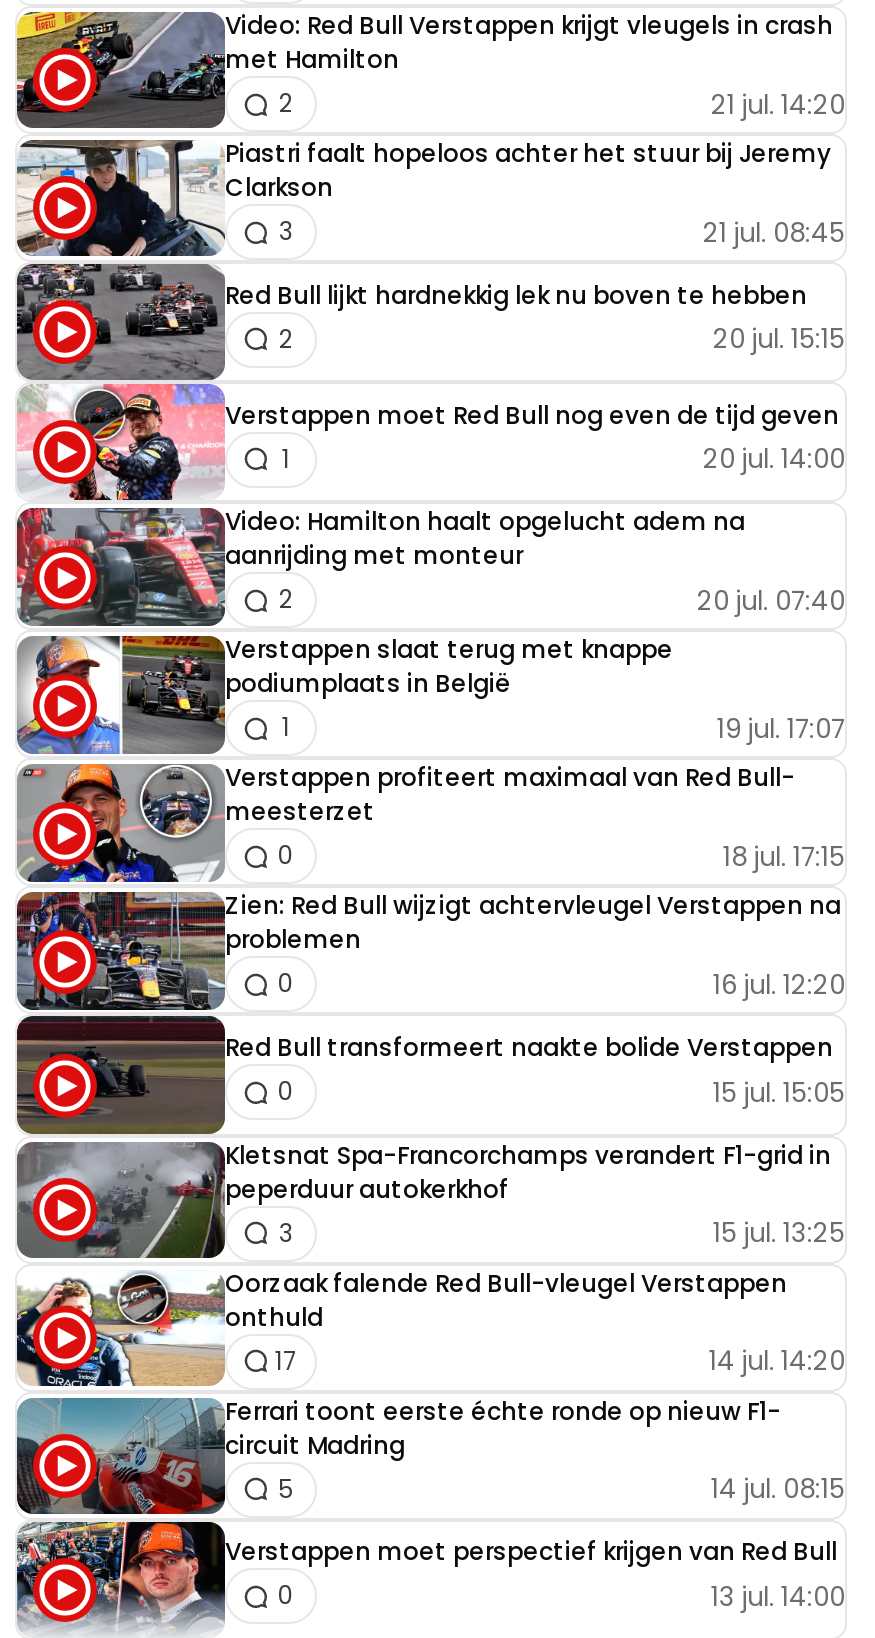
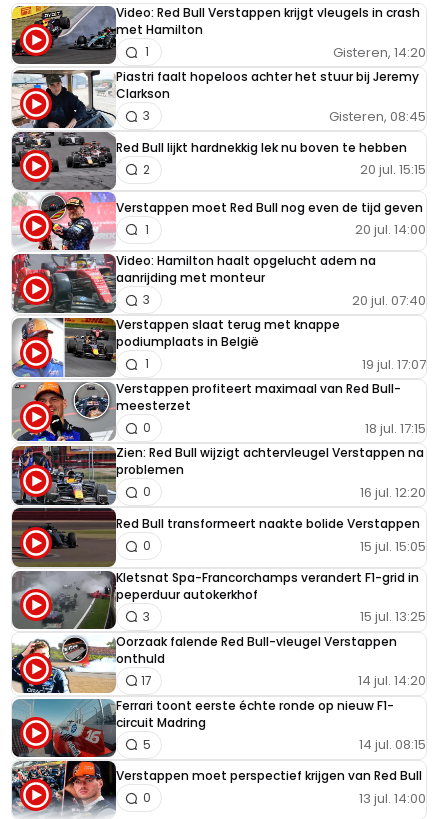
[279,85,845,123] 21 jul. 14:20 | 2 -> [144,43,426,62] Gisteren, 14:20 | 1
[703,213,845,251] 21 jul. 08:45 -> [329,107,426,126] Gisteren, 08:45
[279,583,293,617] 2 -> [143,291,150,308] 3

